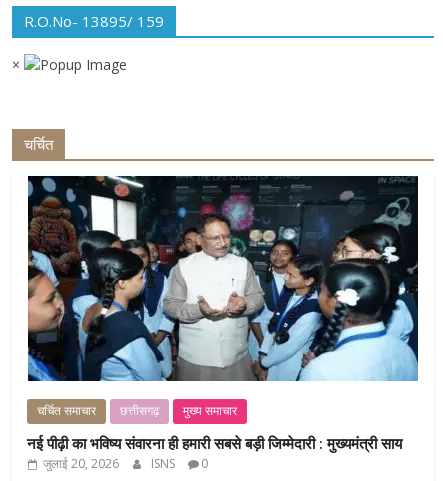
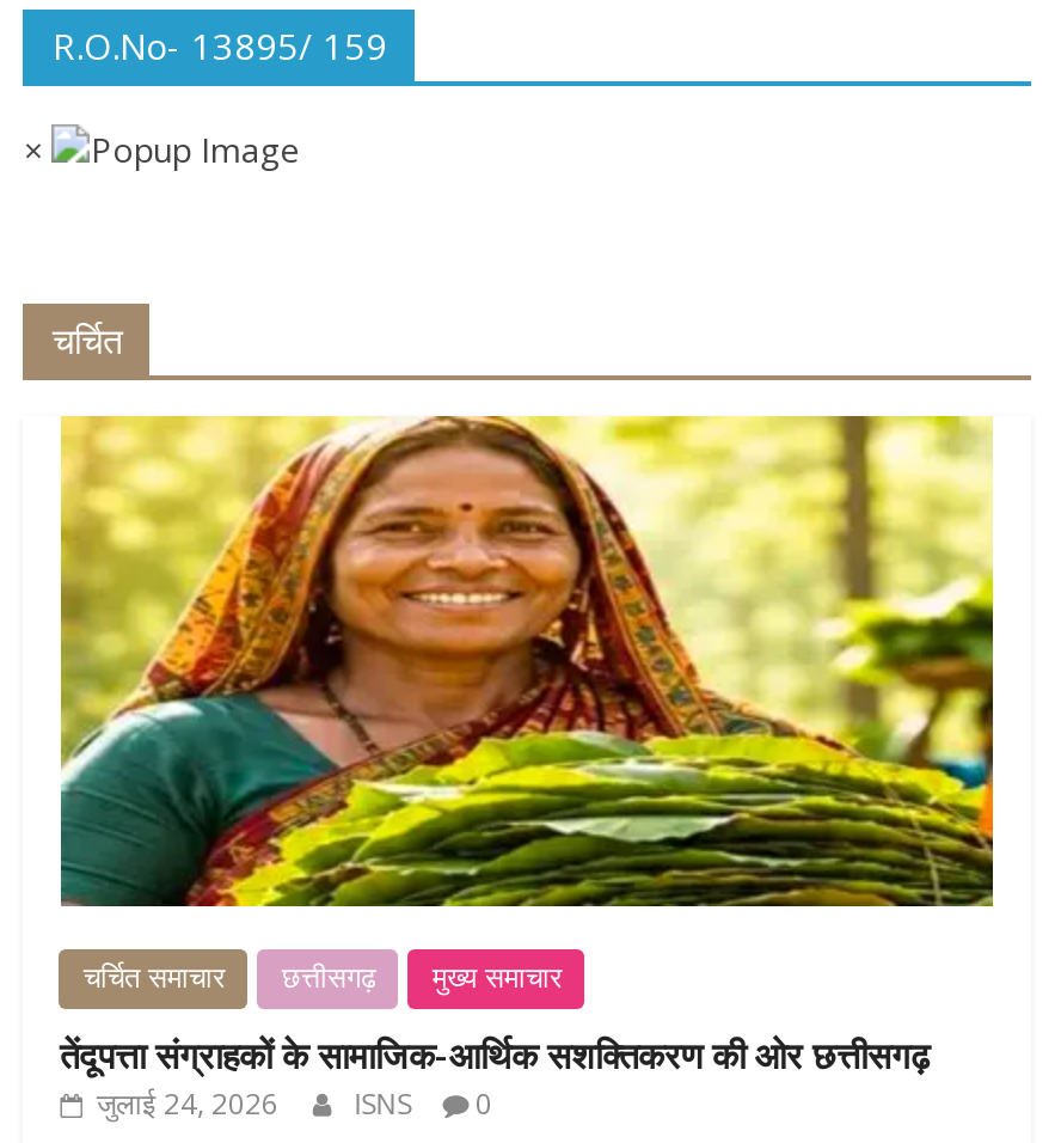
[27,175,419,382] [image] -> [59,414,995,909] [image]
[27,433,402,472] नई पीढ़ी का भविष्य संवारना ही हमारी सबसे बड़ी जिम्मेदारी : मुख्यमंत्री साय | जुलाई 20, 2026 -> [60,1030,929,1123] तेंदूपत्ता संग्राहकों के सामाजिक-आर्थिक सशक्तिकरण की ओर छत्तीसगढ़ | जुलाई 24, 2026

